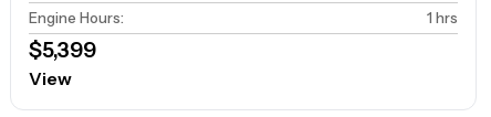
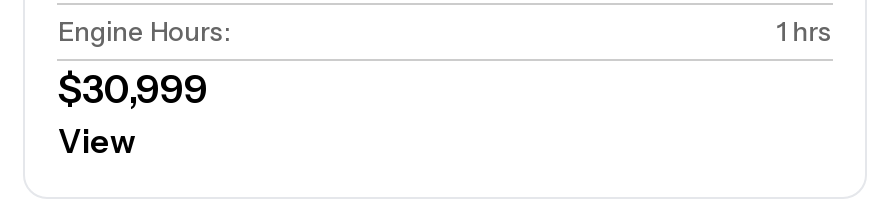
[29,37,97,63] $5,399 -> [58,66,208,114] $30,999

